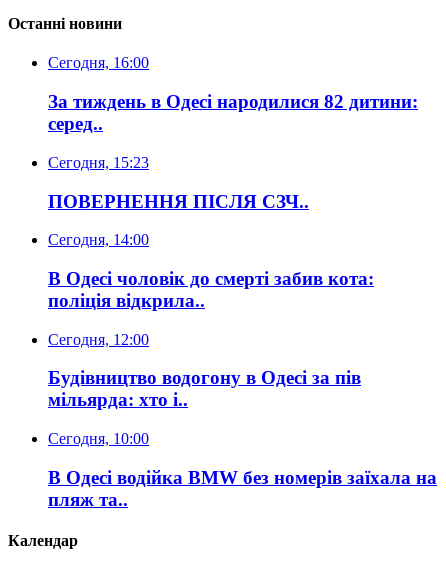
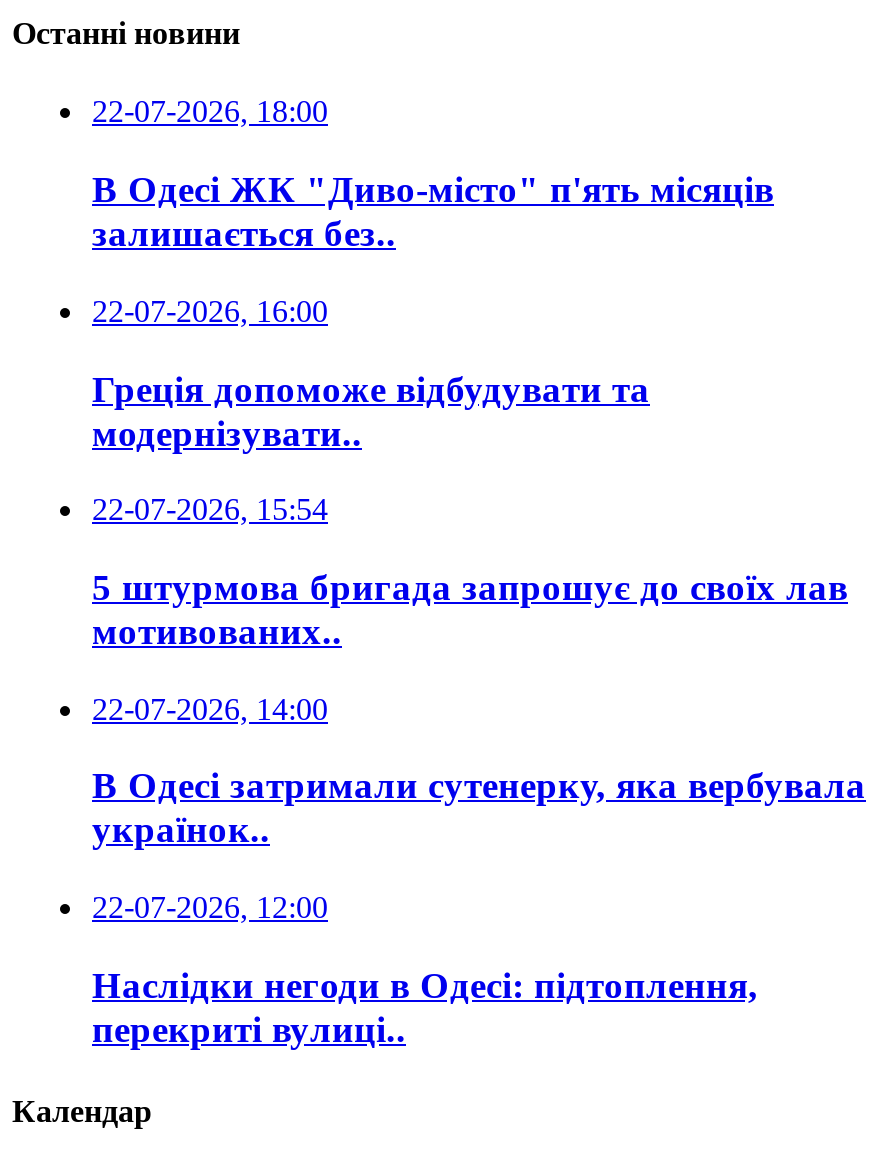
[48,54,149,71] Сегодня, 16:00 -> [92,95,328,129] 22-07-2026, 18:00
[48,91,418,134] За тиждень в Одесі народилися 82 дитини: | серед.. -> [92,168,774,254] В Одесі ЖК "Диво-місто" п'ять місяців | залишається без..
[48,154,149,171] Сегодня, 15:23 -> [92,294,328,328] 22-07-2026, 16:00
[48,191,309,212] ПОВЕРНЕННЯ ПІСЛЯ СЗЧ.. -> [92,367,650,453] Греція допоможе відбудувати та | модернізувати..
[48,231,149,248] Сегодня, 14:00 -> [92,493,328,527] 22-07-2026, 15:54
[48,268,374,311] В Одесі чоловік до смерті забив кота: | поліція відкрила.. -> [92,566,848,652] 5 штурмова бригада запрошує до своїх лав | мотивованих..
[48,331,149,348] Сегодня, 12:00 -> [92,691,328,725] 22-07-2026, 14:00
[48,367,361,410] Будівництво водогону в Одесі за пів | мільярда: хто і.. -> [92,765,866,851] В Одесі затримали сутенерку, яка вербувала | українок..
[48,430,149,447] Сегодня, 10:00 -> [92,890,328,924] 22-07-2026, 12:00
[48,467,437,510] В Одесі водійка BMW без номерів заїхала на | пляж та.. -> [92,964,758,1050] Наслідки негоди в Одесі: підтоплення, | перекриті вулиці..

